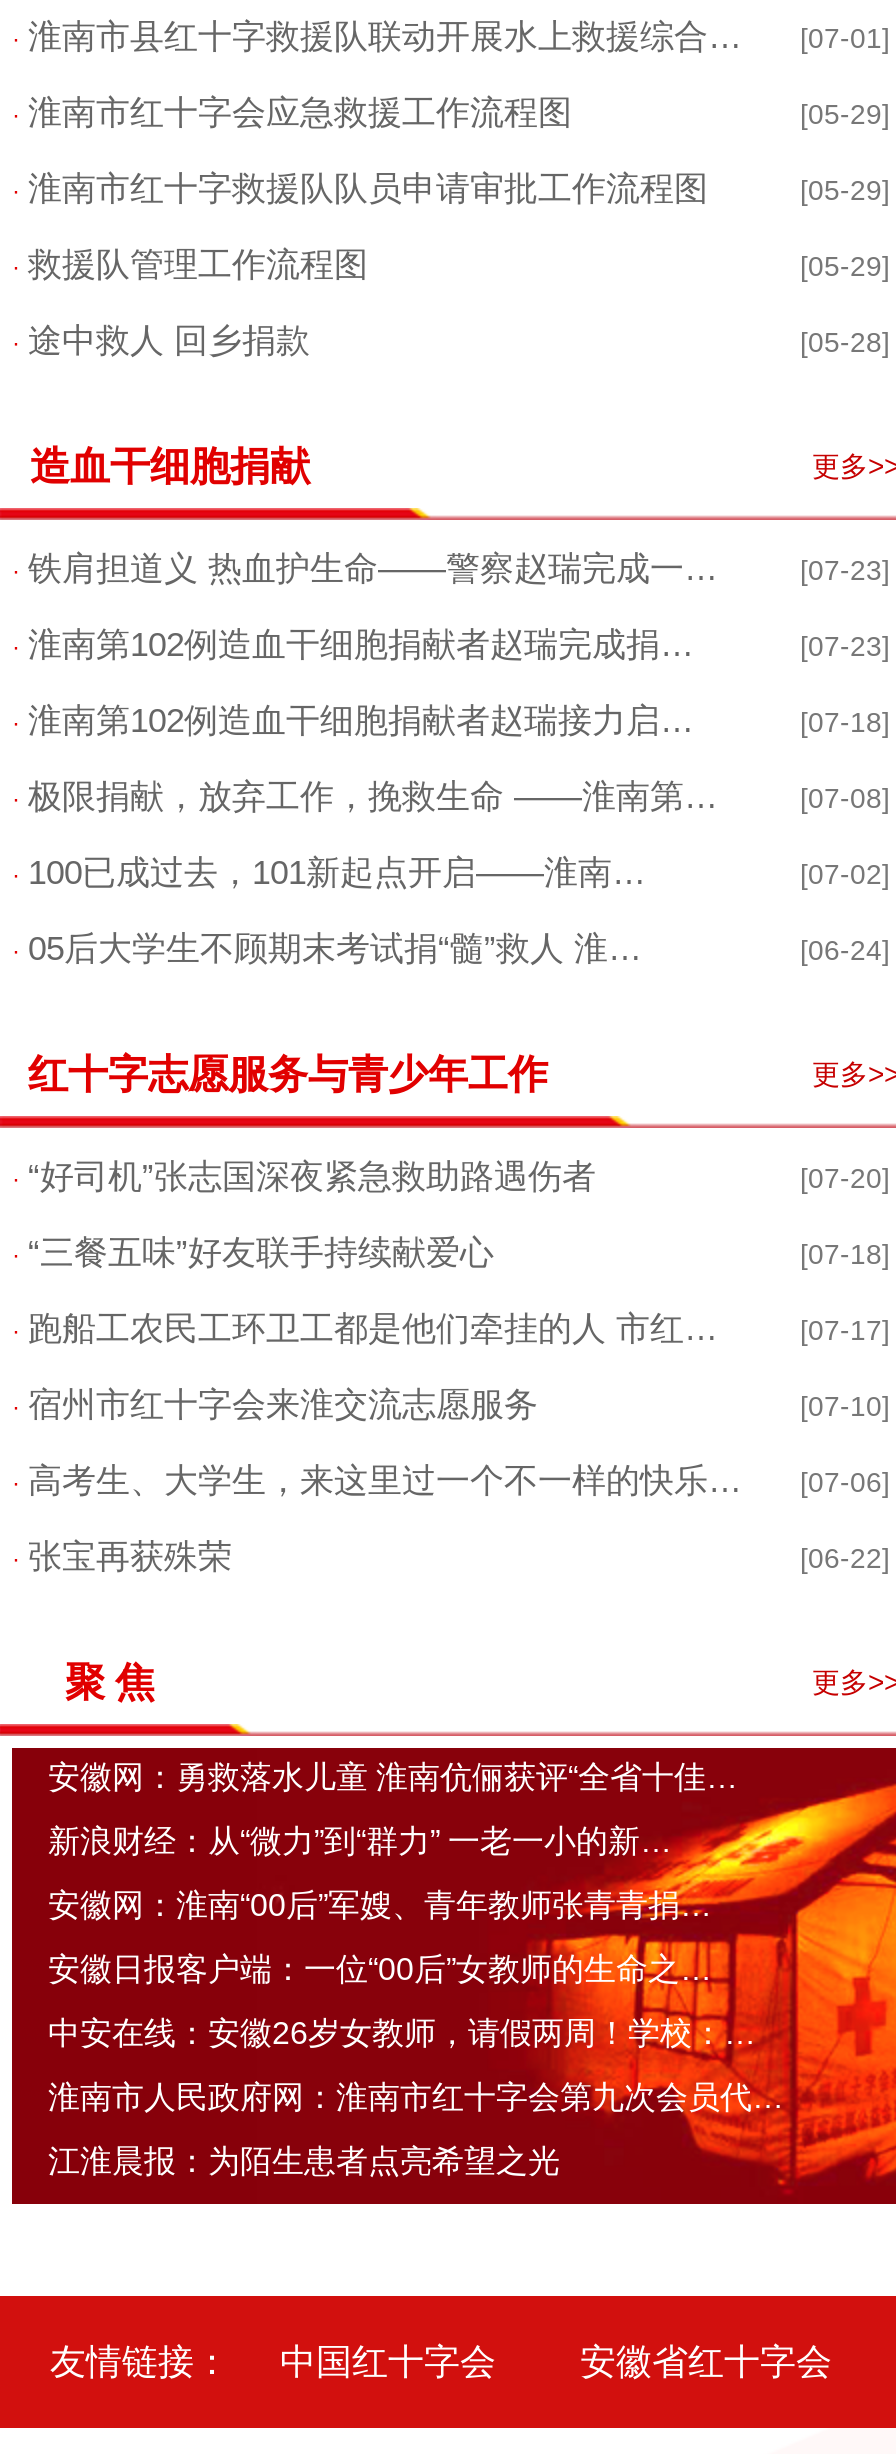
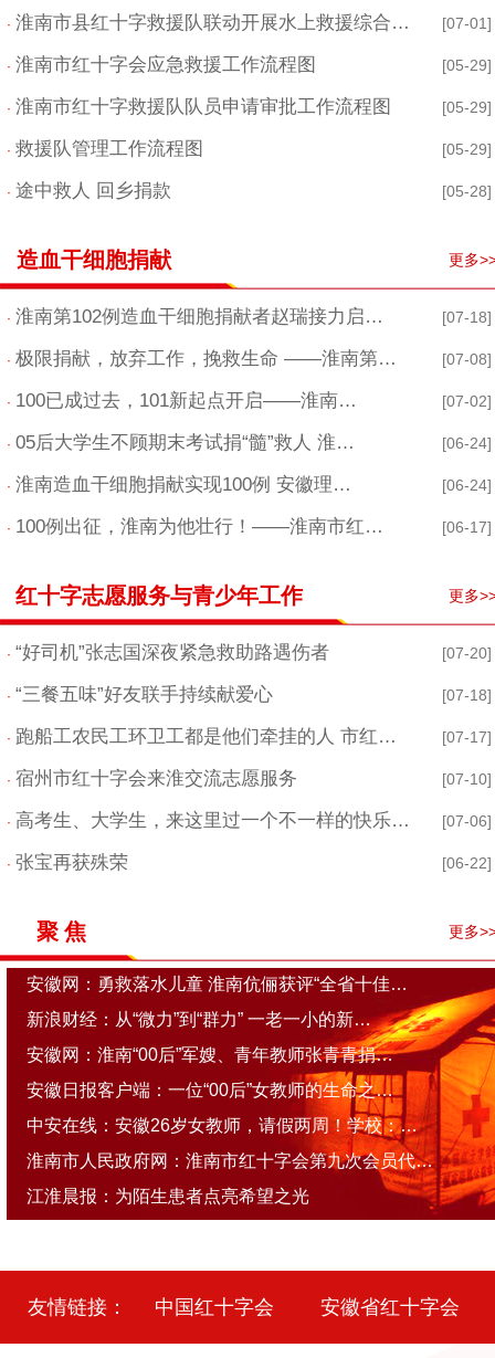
[12,550,890,664] · 铁肩担道义 热血护生命——警察赵瑞完成一… | [07-23] | · 淮南第102例造血干细胞捐献者赵瑞完成捐… | [07-23] -> none
moved [12,702,890,968] -> [7,306,492,453]: · 淮南第102例造血干细胞捐献者赵瑞接力启… | [07-18] | · 极限捐献，放弃工作，挽救生命 ——淮南第… | [07-08] | · 100已成过去，101新起点开启——淮南… | [07-02] | · 05后大学生不顾期末考试捐“髓”救人 淮… | [06-24]
none -> [7,474,492,537] · 淮南造血干细胞捐献实现100例 安徽理… | [06-24] | · 100例出征，淮南为他壮行！——淮南市红… | [06-17]

